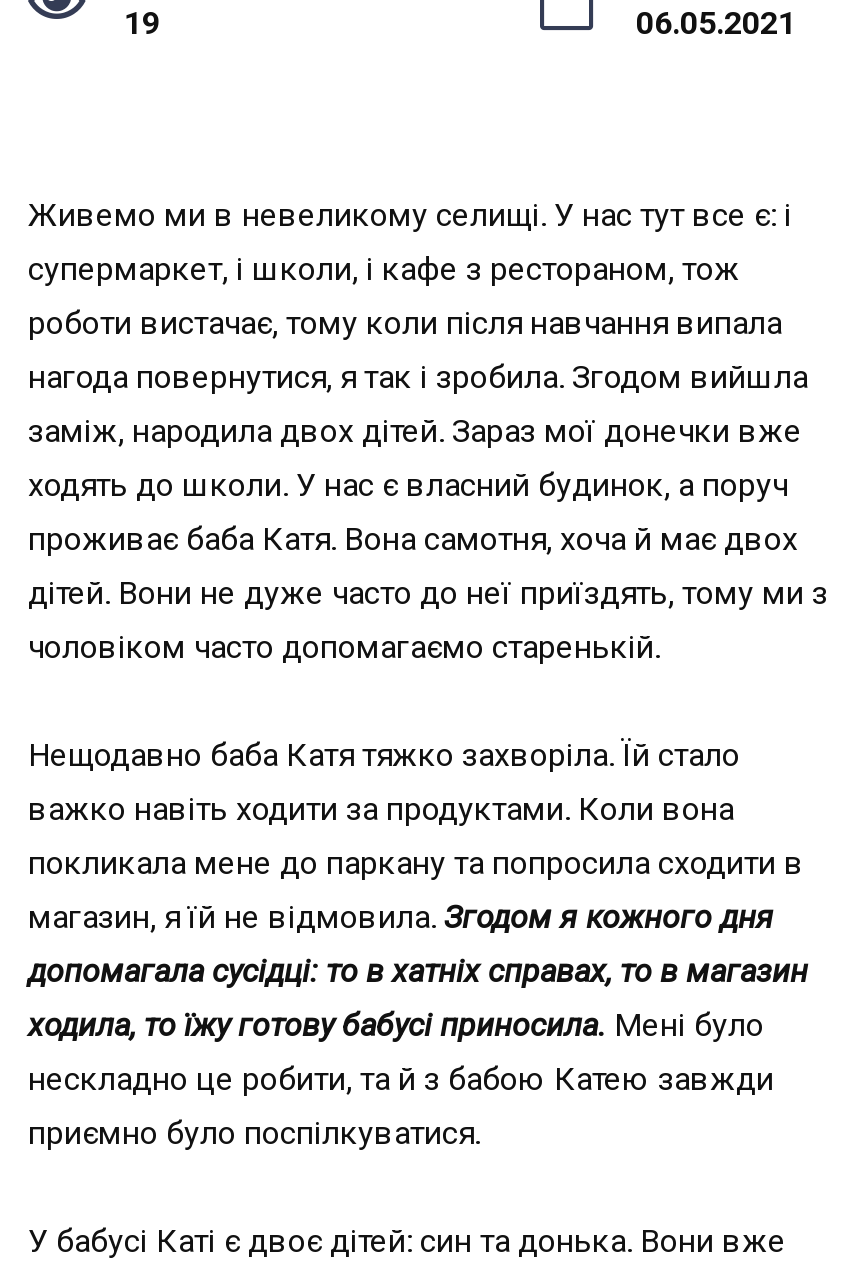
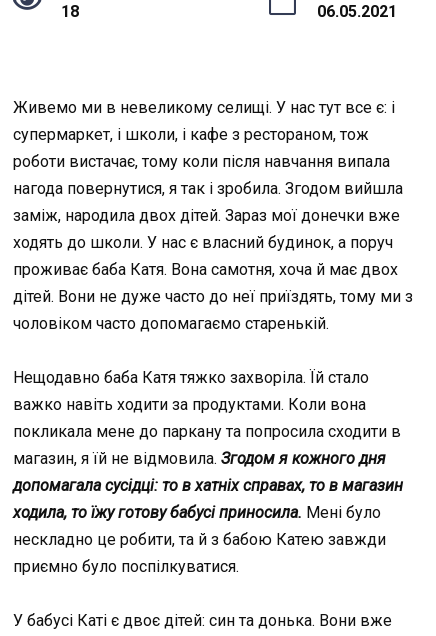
[124,4,160,42] 19 -> [61,2,79,21] 18

